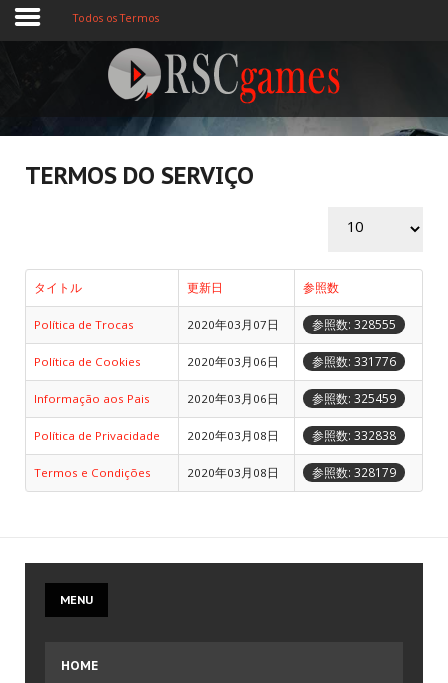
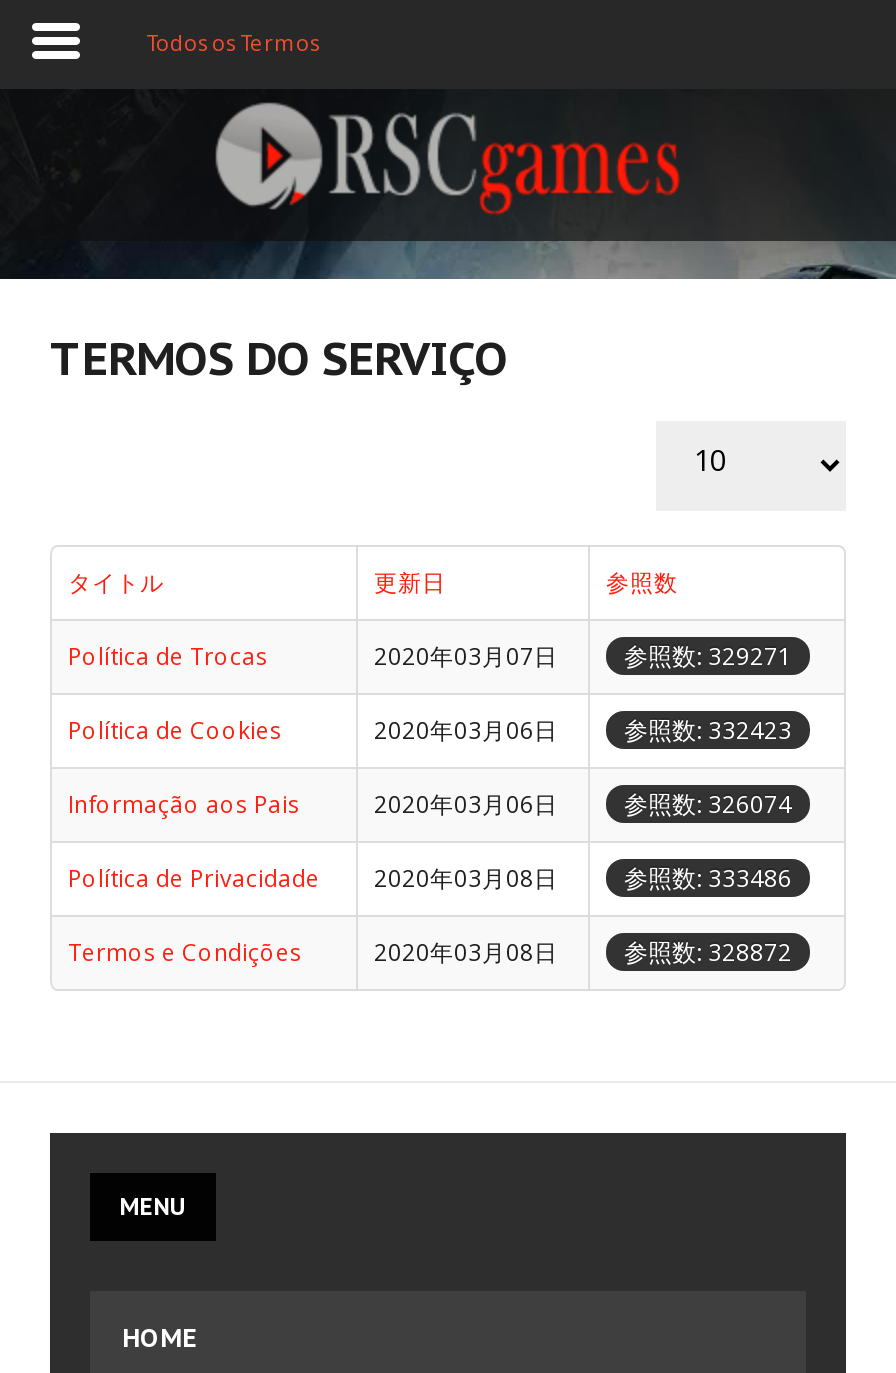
[312,316,396,332] 参照数: 328555 -> [624,639,792,671] 参照数: 329271
[312,353,396,369] 参照数: 331776 -> [624,713,792,745] 参照数: 332423
[312,390,396,406] 参照数: 325459 -> [624,787,792,819] 参照数: 326074
[312,427,396,443] 参照数: 332838 -> [624,861,792,893] 参照数: 333486
[312,464,396,480] 参照数: 328179 -> [624,935,792,967] 参照数: 328872

